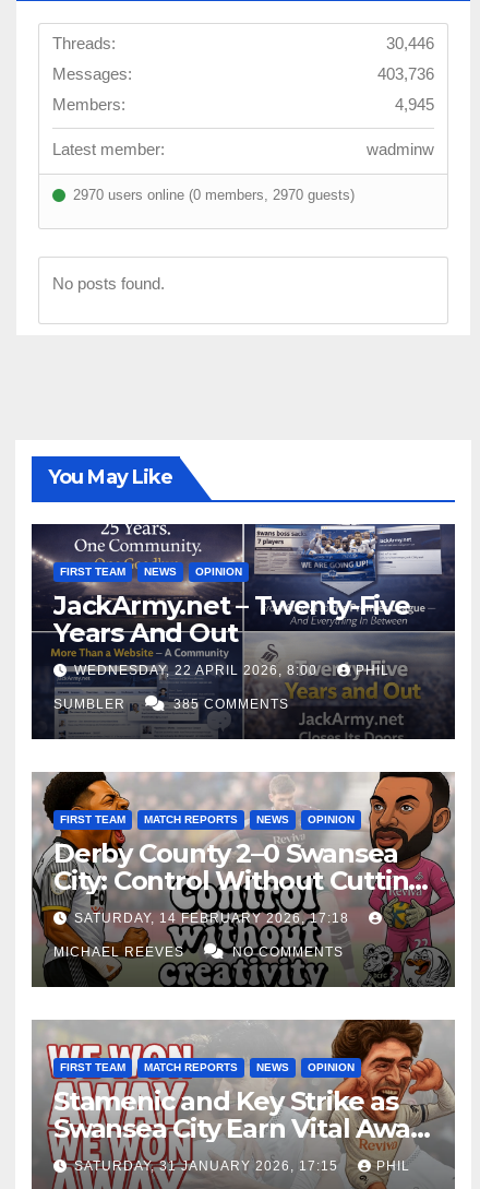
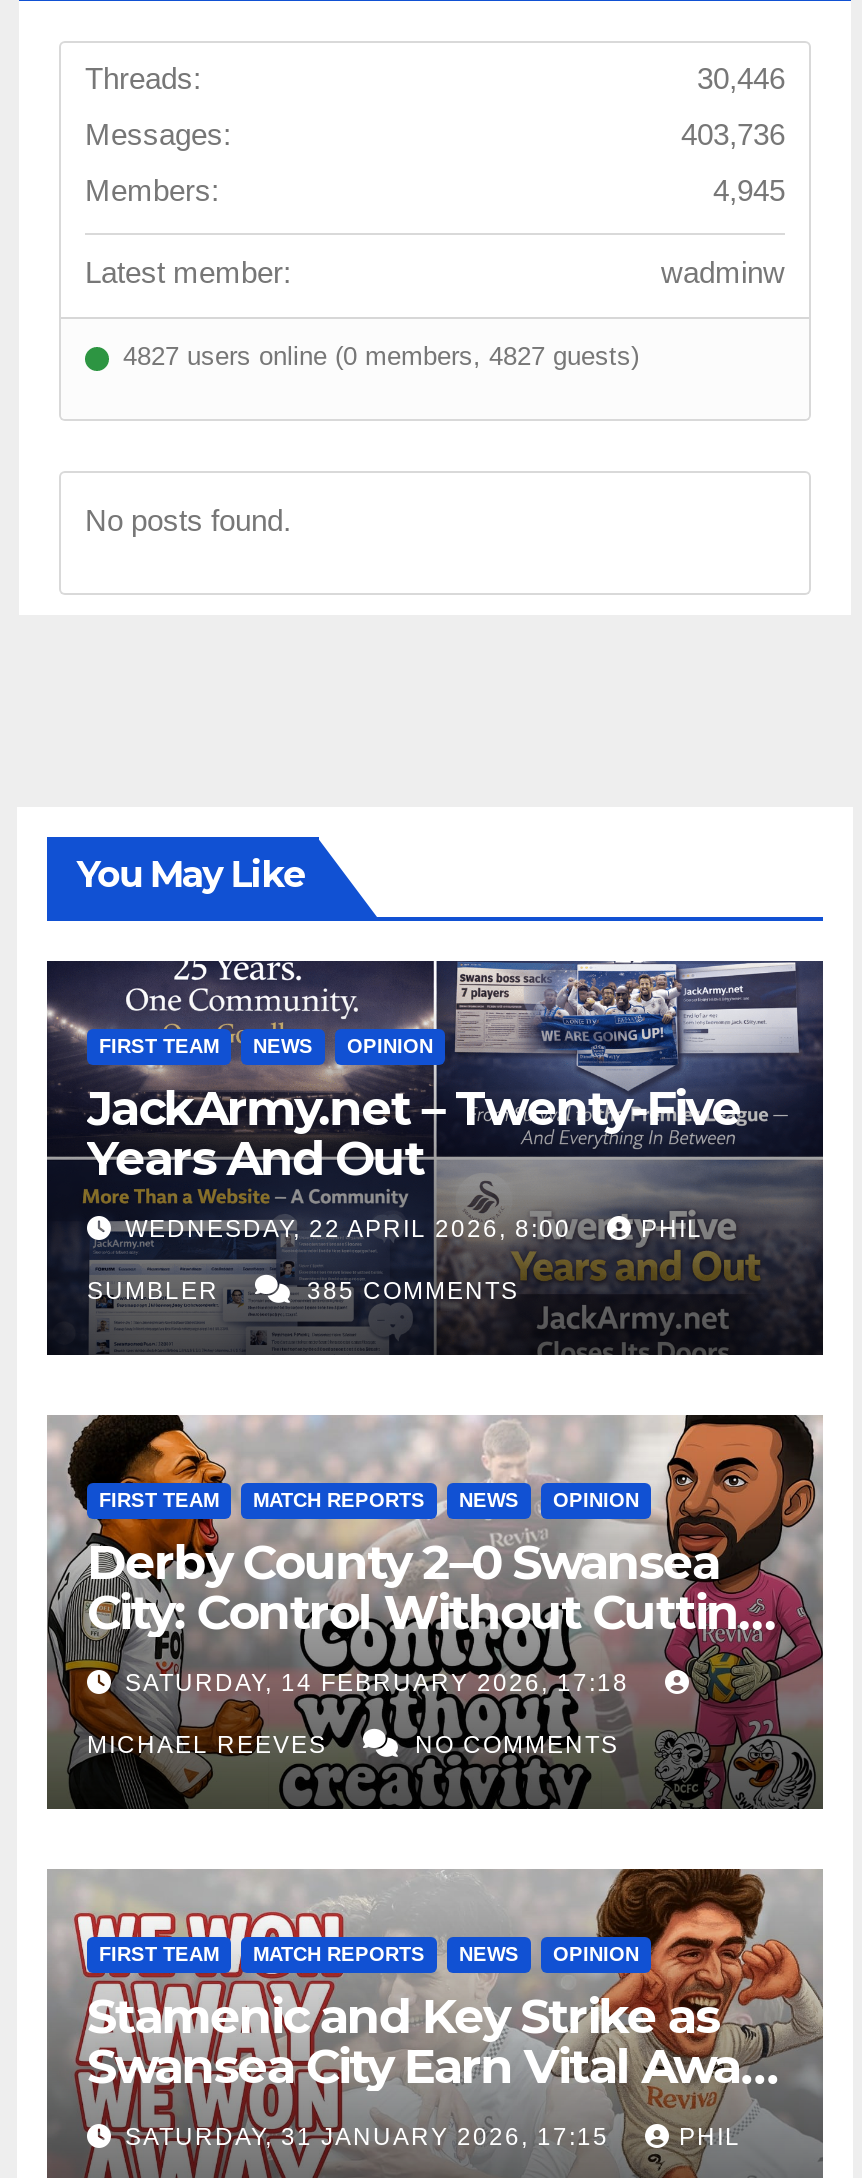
[69,186,355,203] 2970 users online (0 members, 2970 guests) -> [115,341,639,371] 4827 users online (0 members, 4827 guests)

